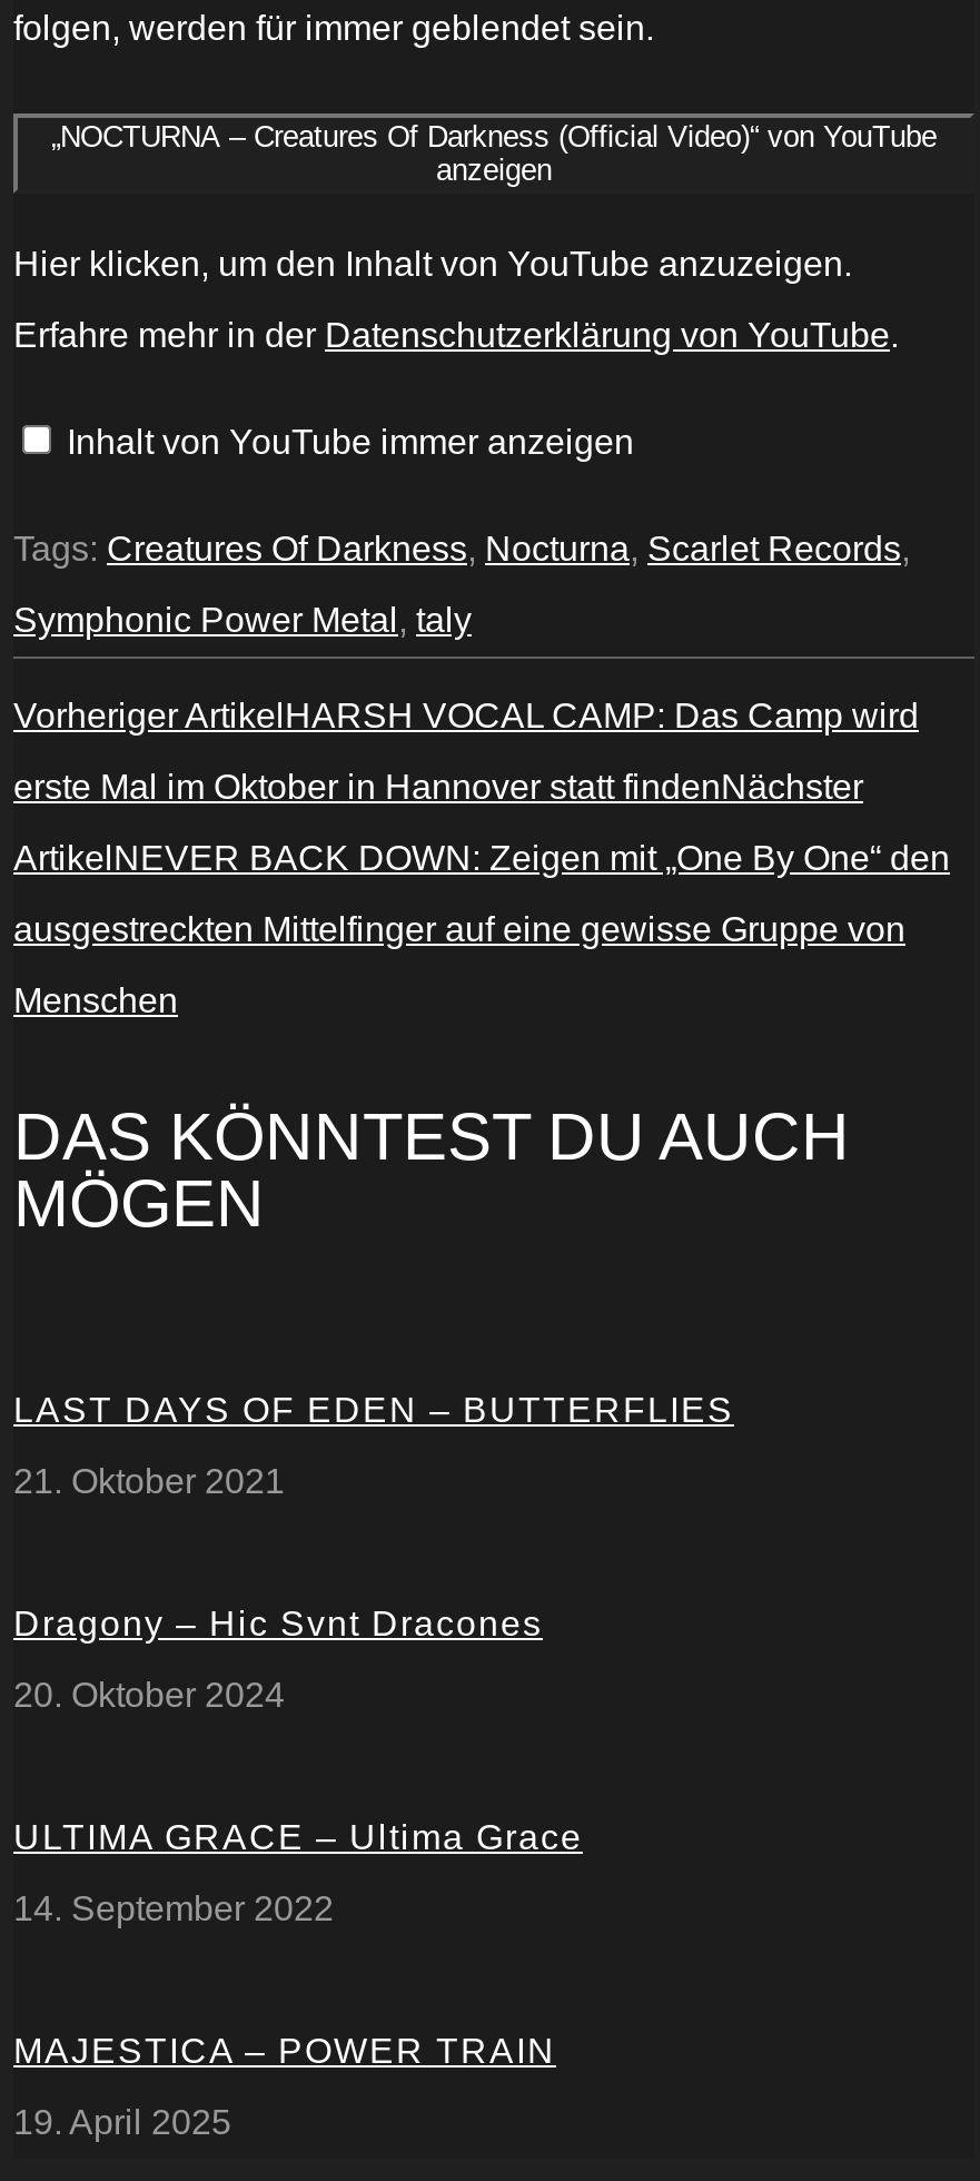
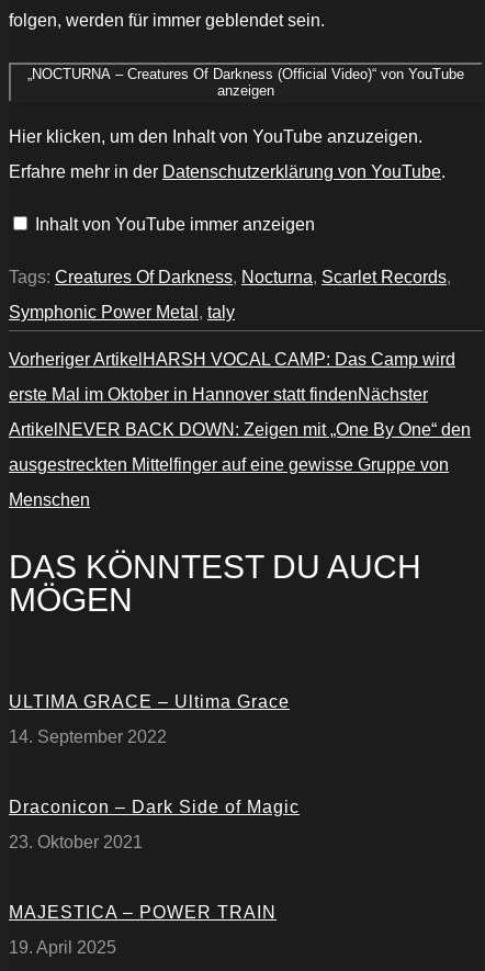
[13,1392,734,1501] LAST DAYS OF EDEN – BUTTERFLIES | 21. Oktober 2021 -> none
[13,1605,543,1715] Dragony – Hic Svnt Dracones | 20. Oktober 2024 -> none
moved [13,1819,583,1928] -> [9,693,290,747]: ULTIMA GRACE – Ultima Grace | 14. September 2022
none -> [9,798,300,852] Draconicon – Dark Side of Magic | 23. Oktober 2021

